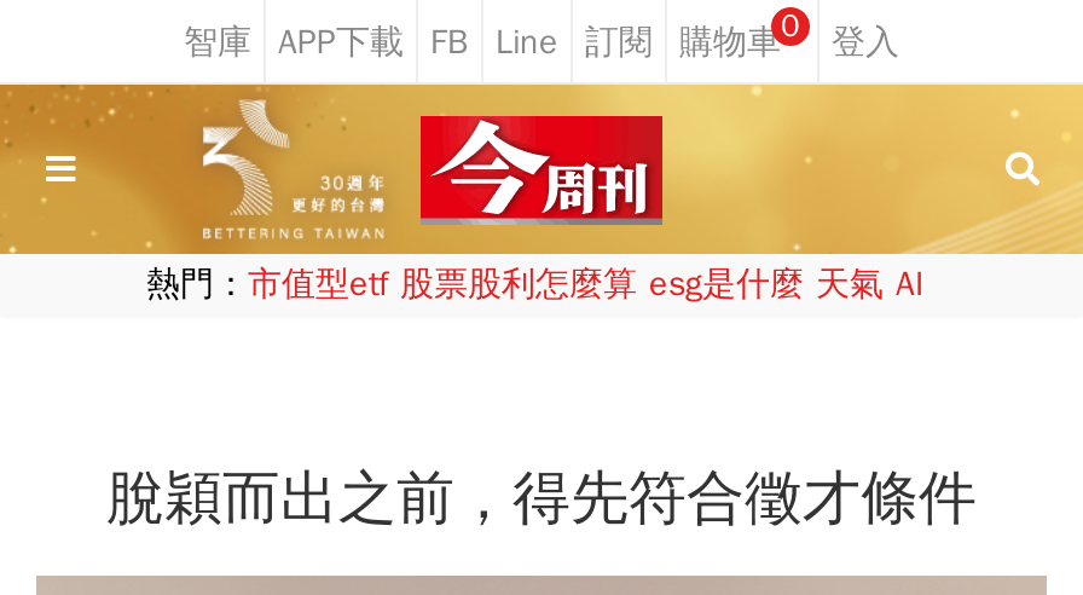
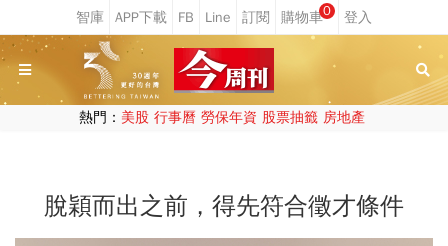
[146,264,925,305] 熱門：市值型etf 股票股利怎麼算 esg是什麼 天氣 AI -> [78,109,364,126] 熱門：美股 行事曆 勞保年資 股票抽籤 房地產

